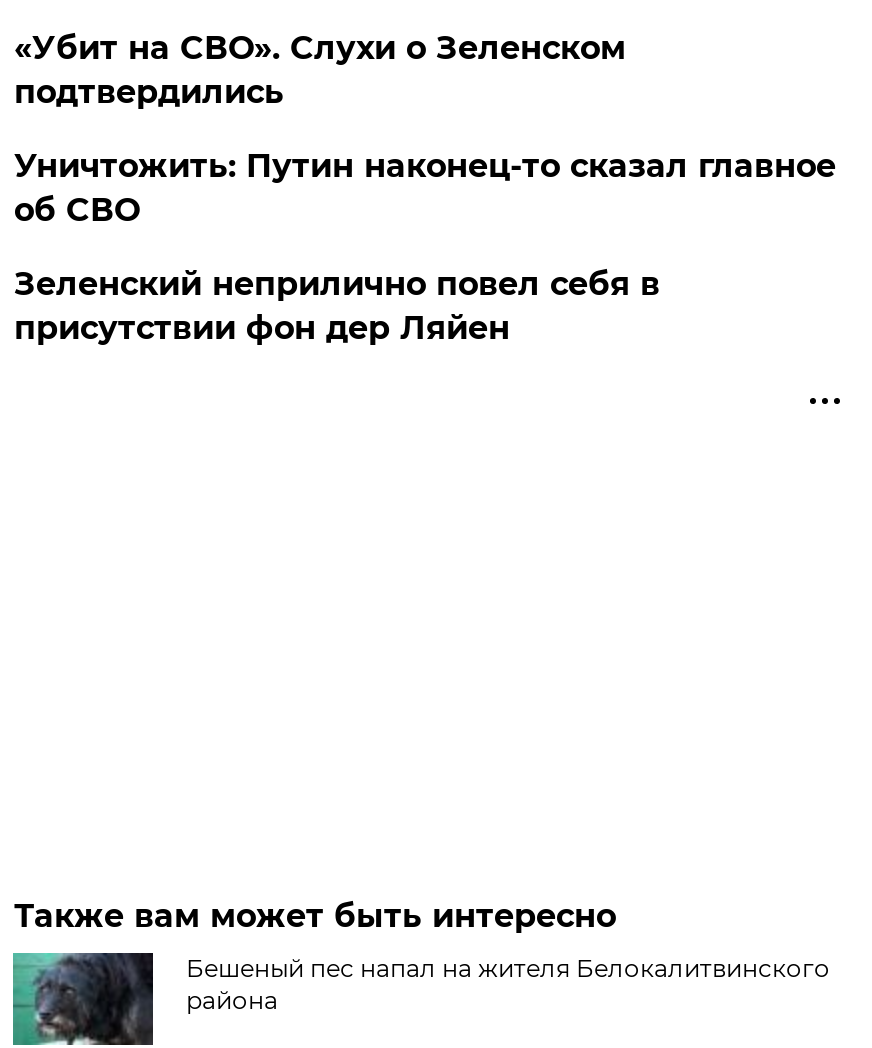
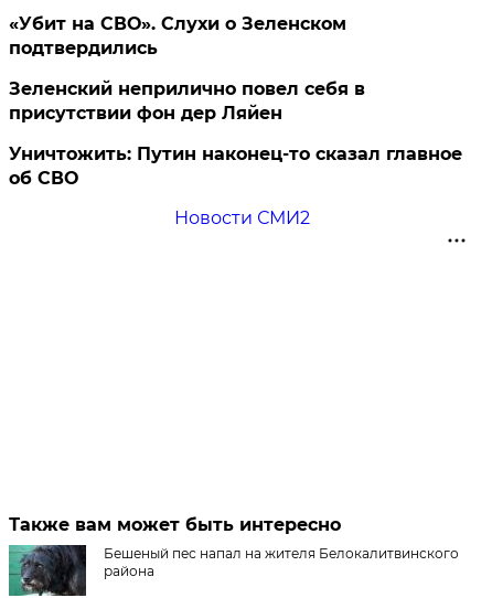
moved [14,146,836,228] -> [9,143,463,188]: Уничтожить: Путин наконец-то сказал главное | об СВО
moved [14,264,660,346] -> [9,78,366,123]: Зеленский неприлично повел cебя в | присутствии фон дер Ляйен
none -> [174,207,310,228] Новости СМИ2

